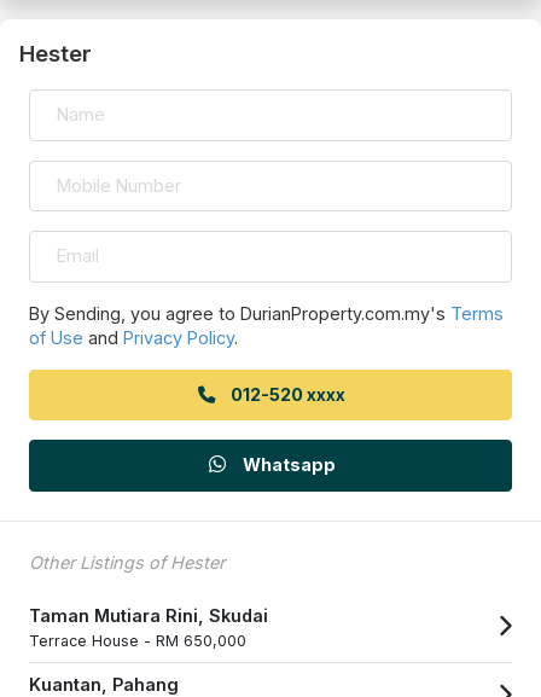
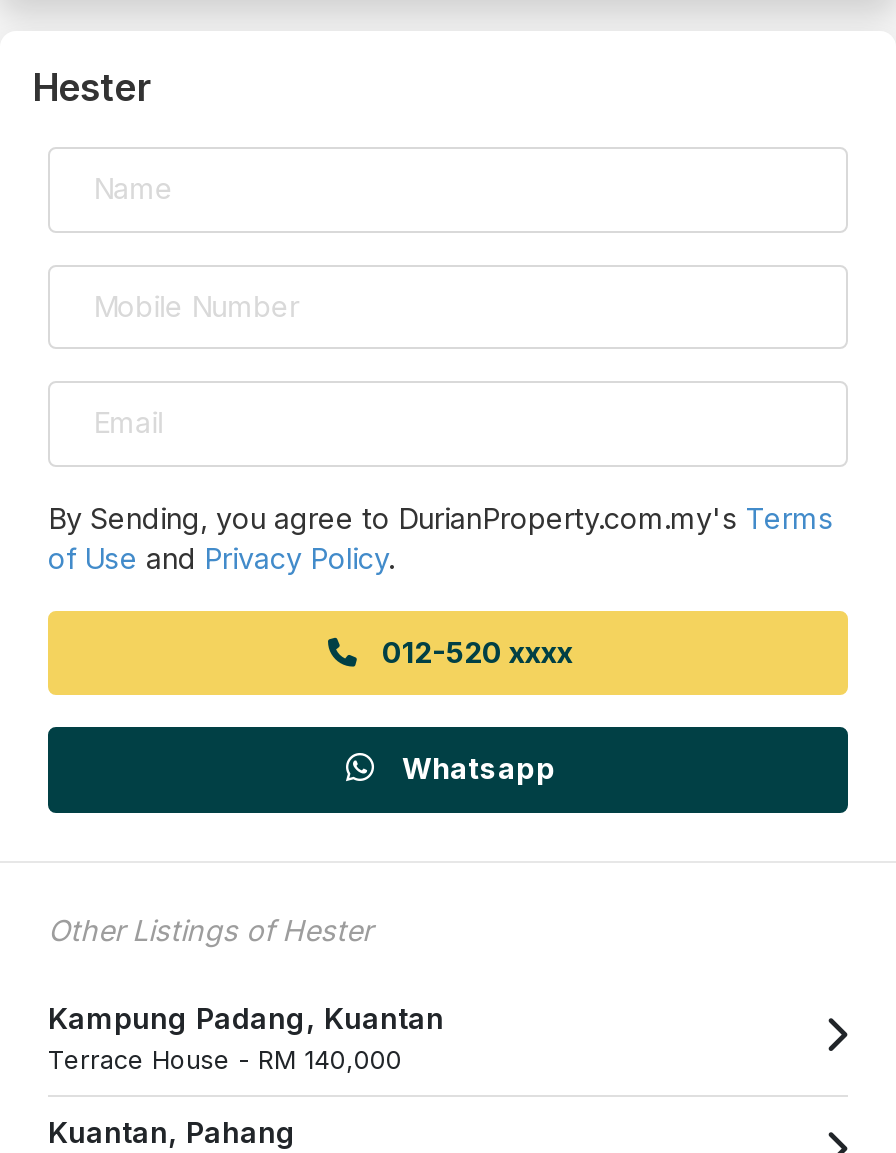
[29,605,268,649] Taman Mutiara Rini, Skudai | Terrace House - RM 650,000 -> [48,1000,444,1074] Kampung Padang, Kuantan | Terrace House - RM 140,000

